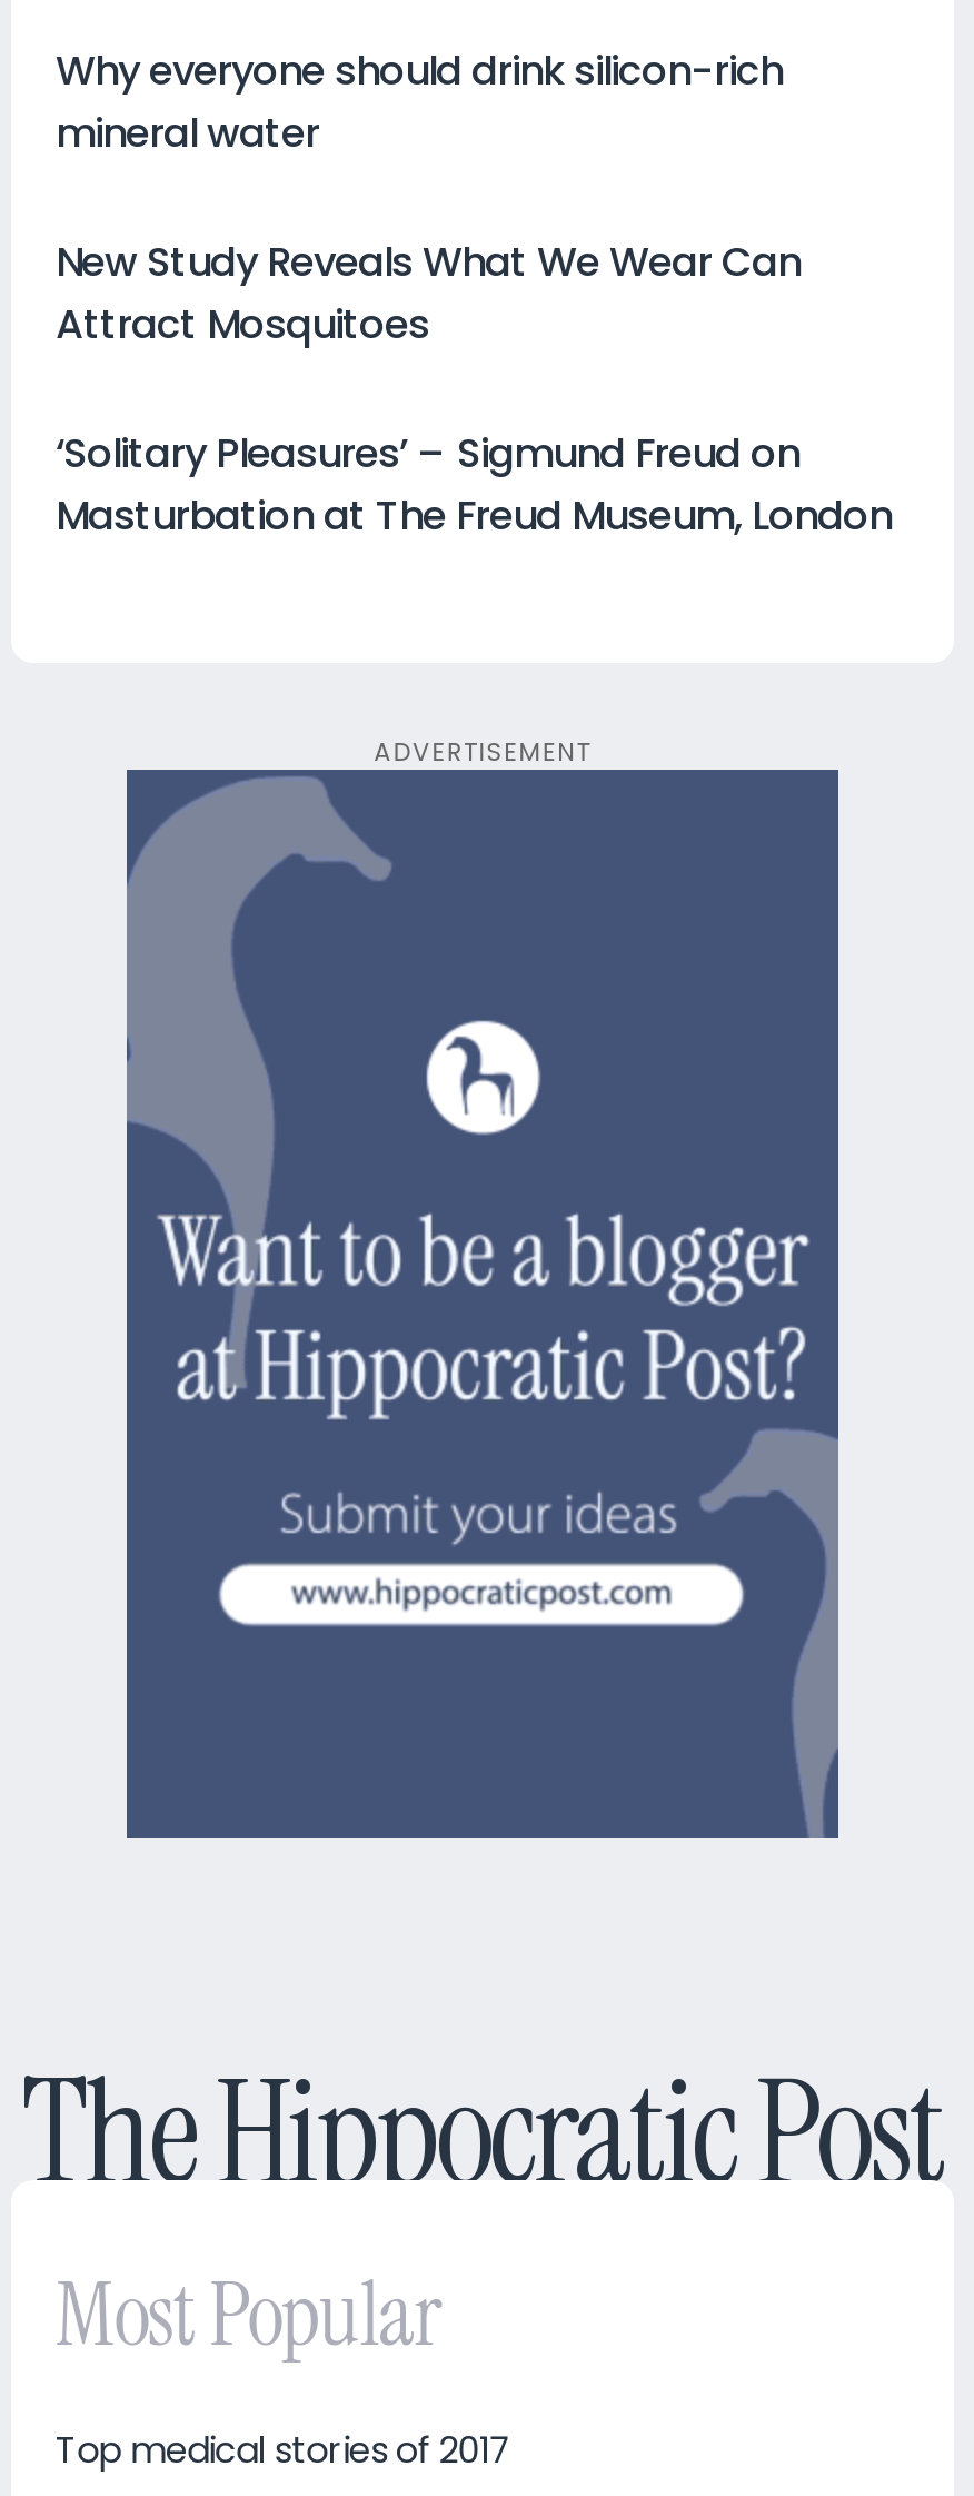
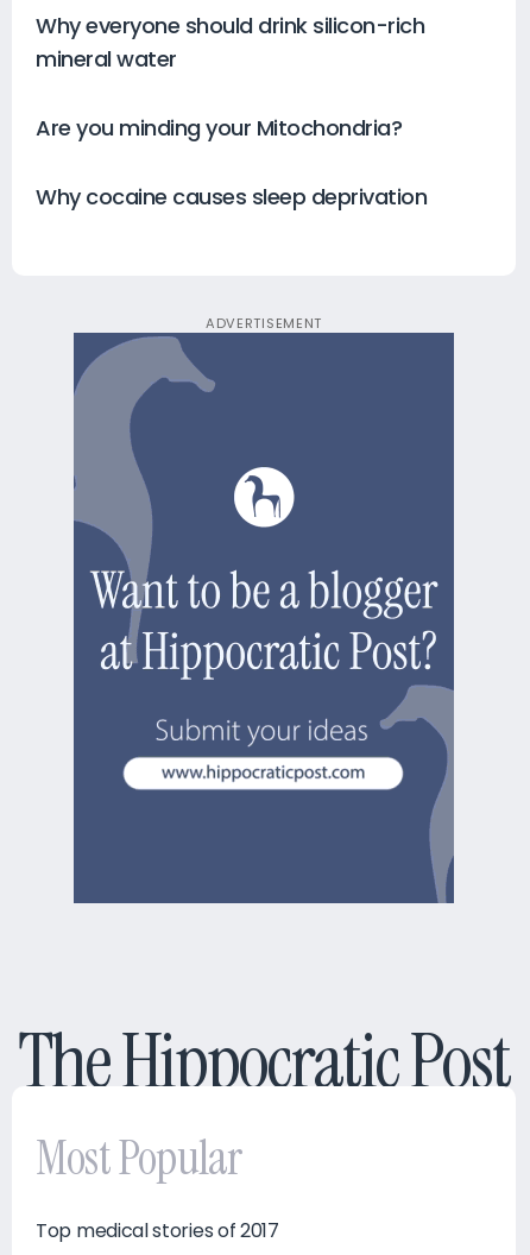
[56,234,801,351] New Study Reveals What We Wear Can | Attract Mosquitoes -> [36,113,402,143] Are you minding your Mitochondria?
[56,425,892,543] ‘Solitary Pleasures’ – Sigmund Freud on | Masturbation at The Freud Museum, London -> [36,182,427,212] Why cocaine causes sleep deprivation

